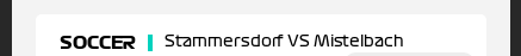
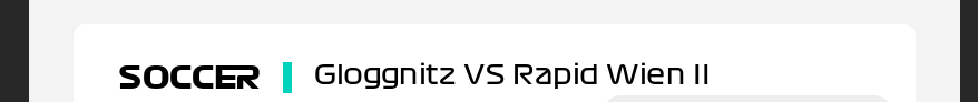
[165,35,404,49] Stammersdorf VS Mistelbach -> [314,62,711,89] Gloggnitz VS Rapid Wien II

